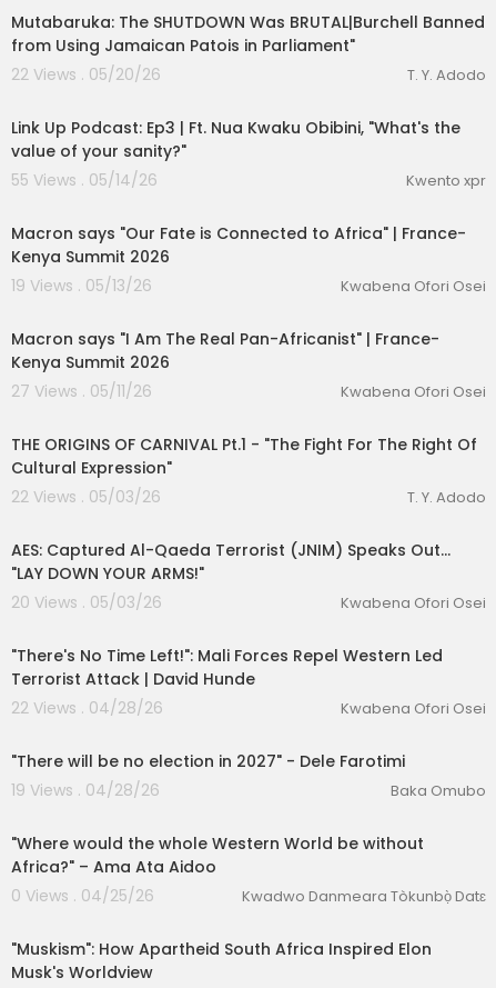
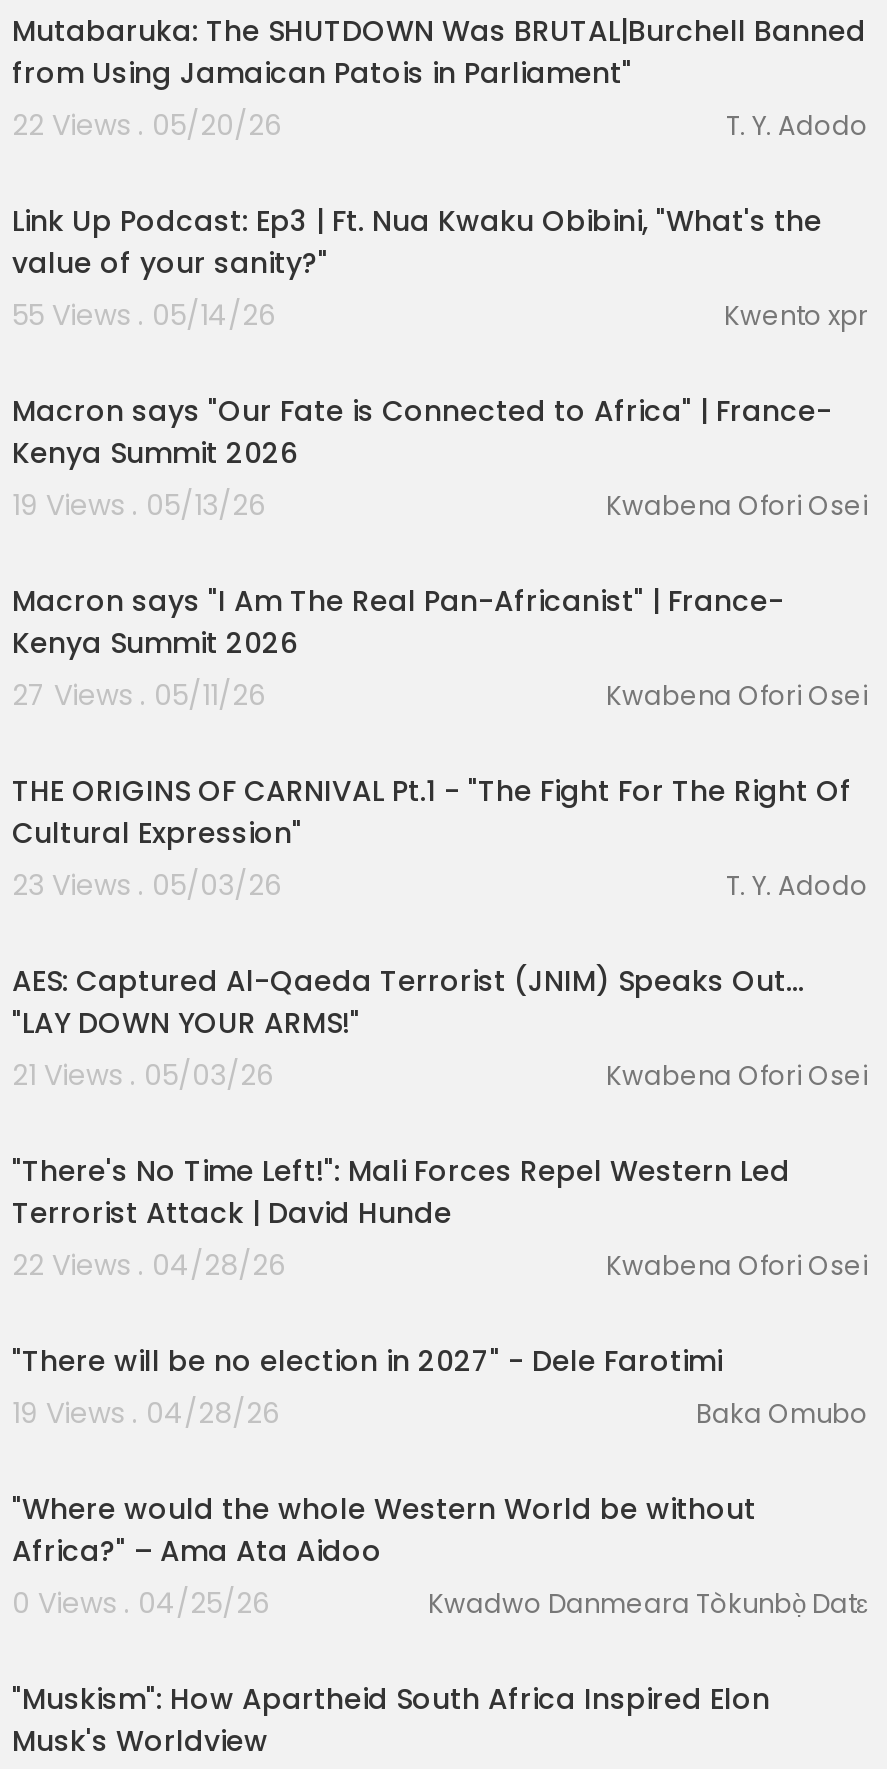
[11,486,161,508] 22 Views . 05/03/26 -> [12,865,282,905] 23 Views . 05/03/26
[11,591,162,613] 20 Views . 05/03/26 -> [12,1055,274,1095] 21 Views . 05/03/26

